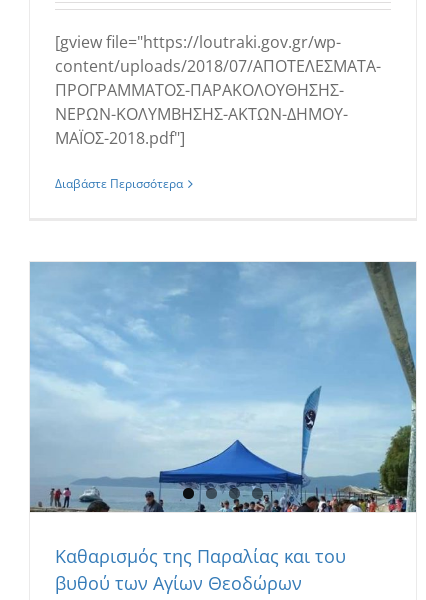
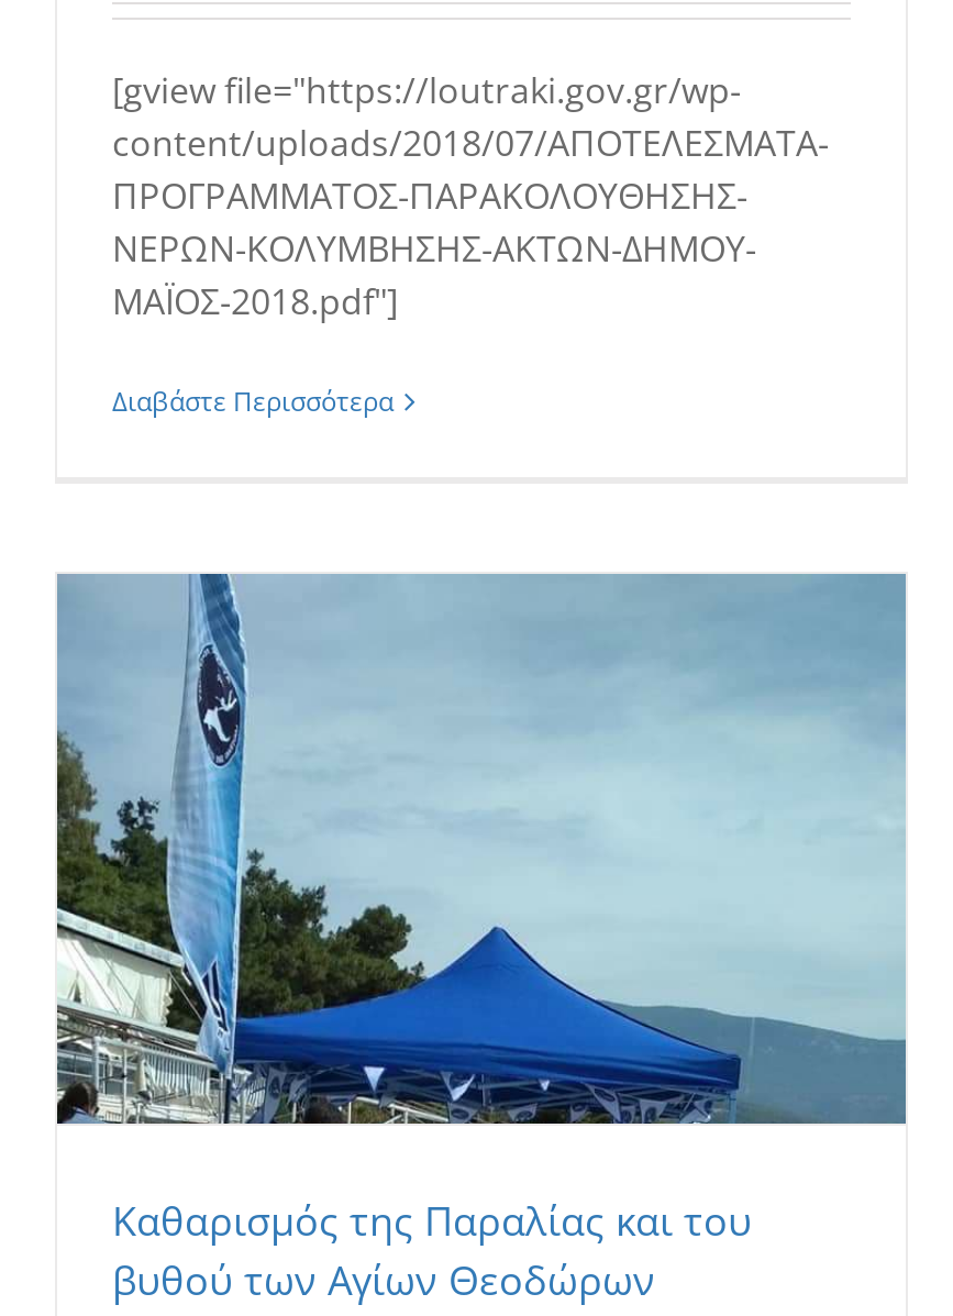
[29,261,417,513] [image] -> [55,572,906,1126] [image]

